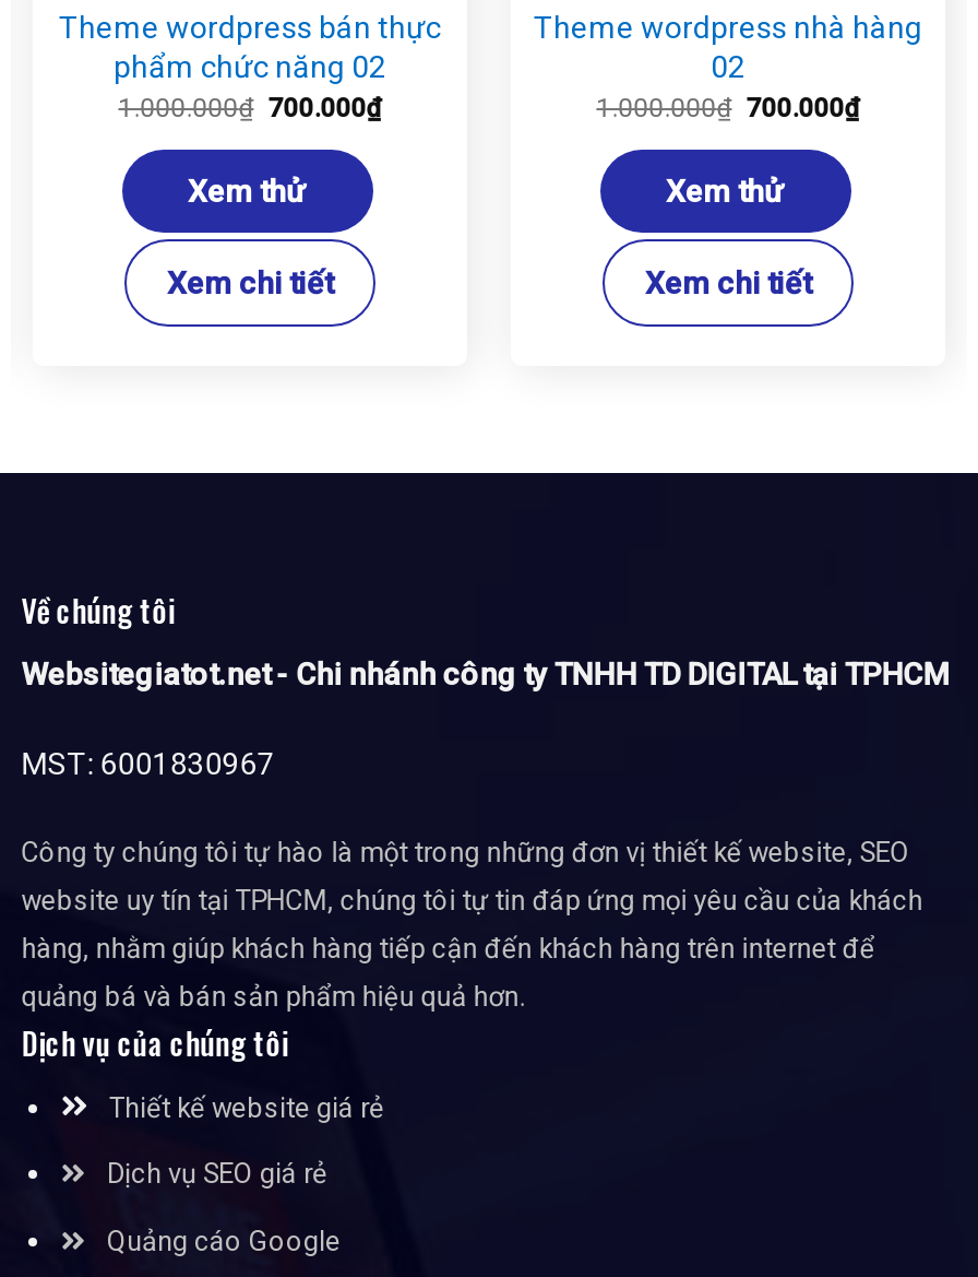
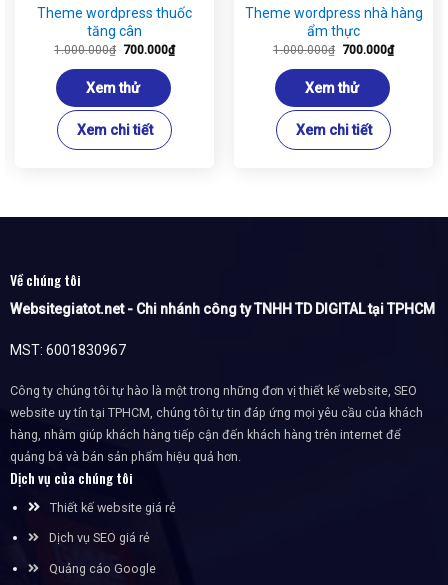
[59,10,441,84] Theme wordpress bán thực | phẩm chức năng 02 -> [37,5,192,39] Theme wordpress thuốc | tăng cân
[711,49,746,84] 02 -> [307,23,360,39] ẩm thực

